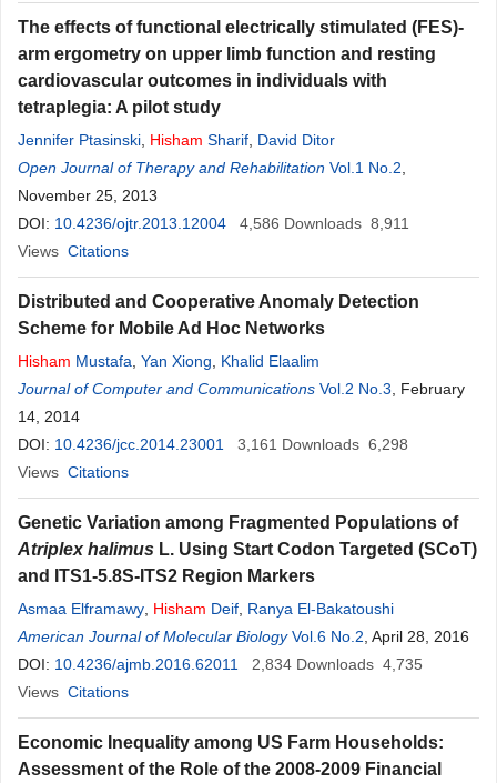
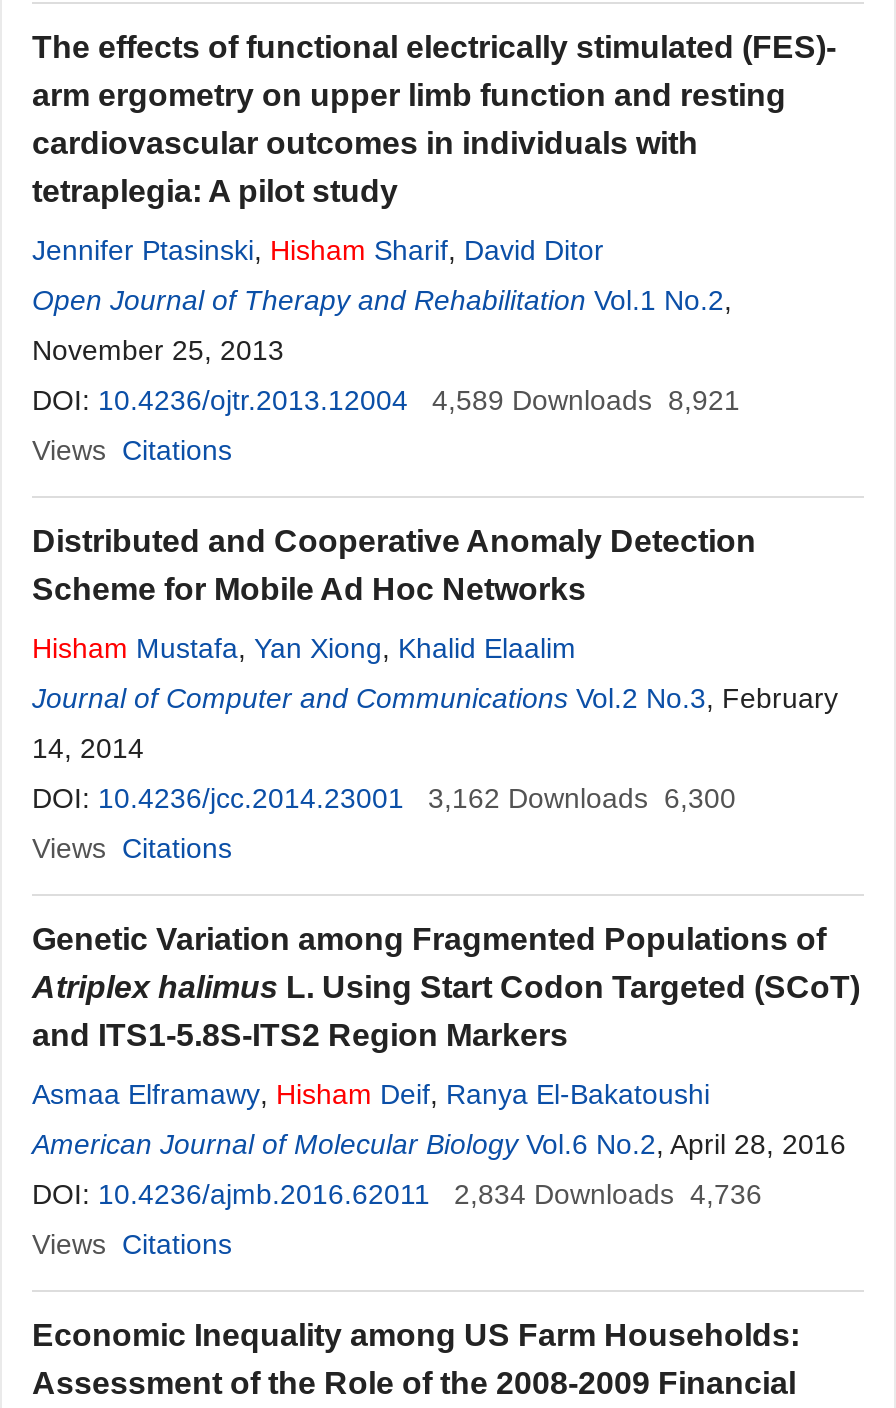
[18,214,409,232] DOI: 10.4236/ojtr.2013.12004 4,586 Downloads 8,911 -> [32,384,740,416] DOI: 10.4236/ojtr.2013.12004 4,589 Downloads 8,921
[18,435,408,453] DOI: 10.4236/jcc.2014.23001 3,161 Downloads 6,298 -> [32,782,736,814] DOI: 10.4236/jcc.2014.23001 3,162 Downloads 6,300
[18,655,423,673] DOI: 10.4236/ajmb.2016.62011 2,834 Downloads 4,735 -> [32,1178,762,1210] DOI: 10.4236/ajmb.2016.62011 2,834 Downloads 4,736

